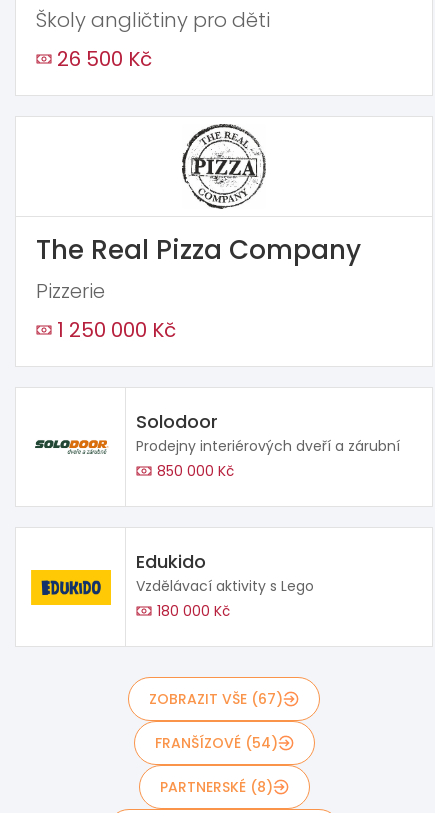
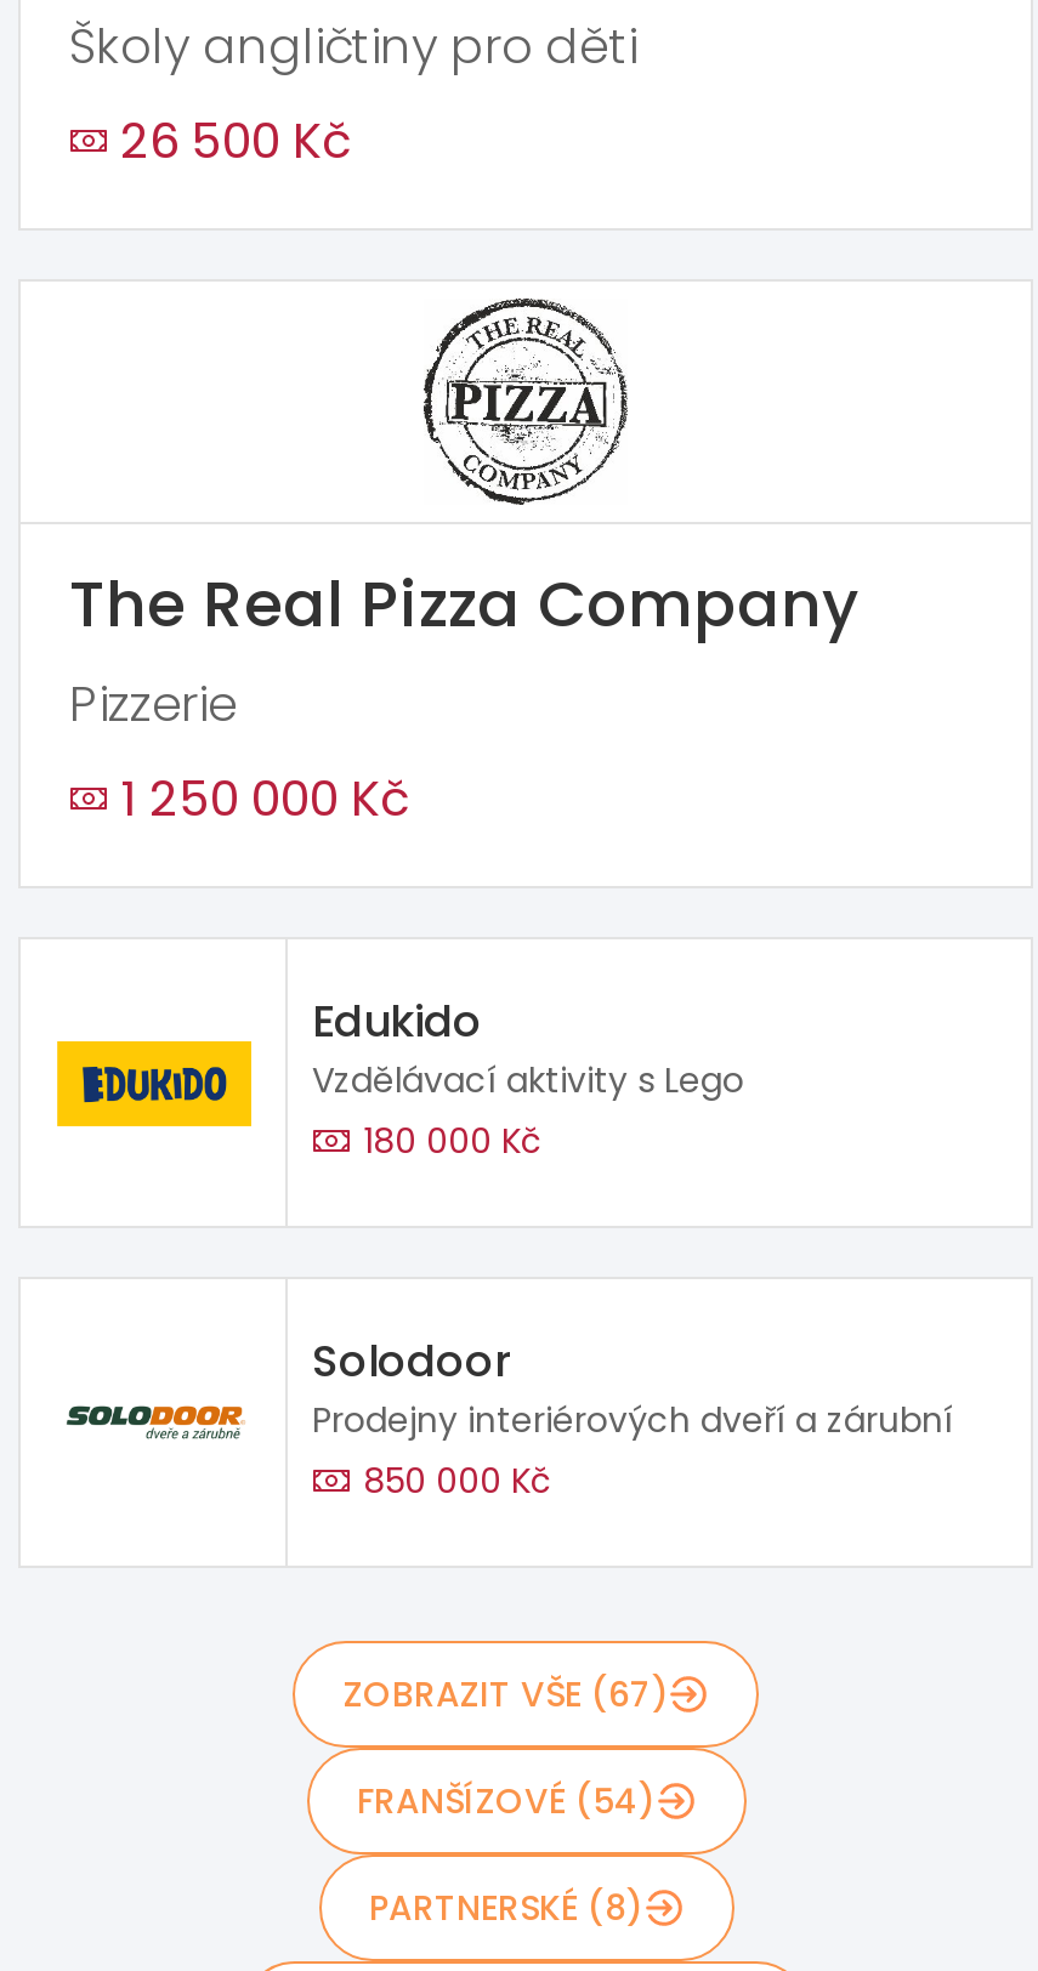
moved [136,409,400,481] -> [312,1331,953,1505]: Solodoor | Prodejny interiérových dveří a zárubní | 850 000 Kč
moved [30,549,314,621] -> [55,991,744,1166]: [image] | Edukido | Vzdělávací aktivity s Lego | 180 000 Kč

